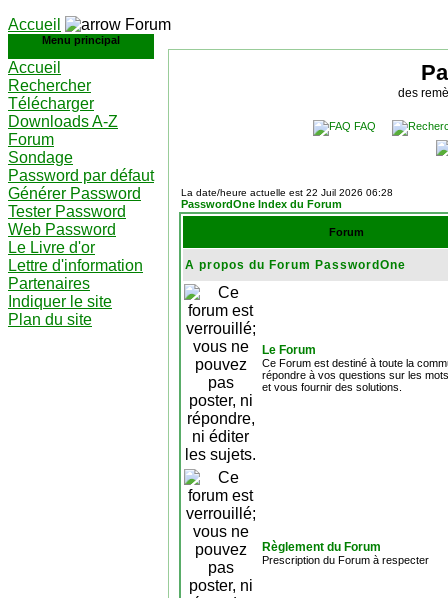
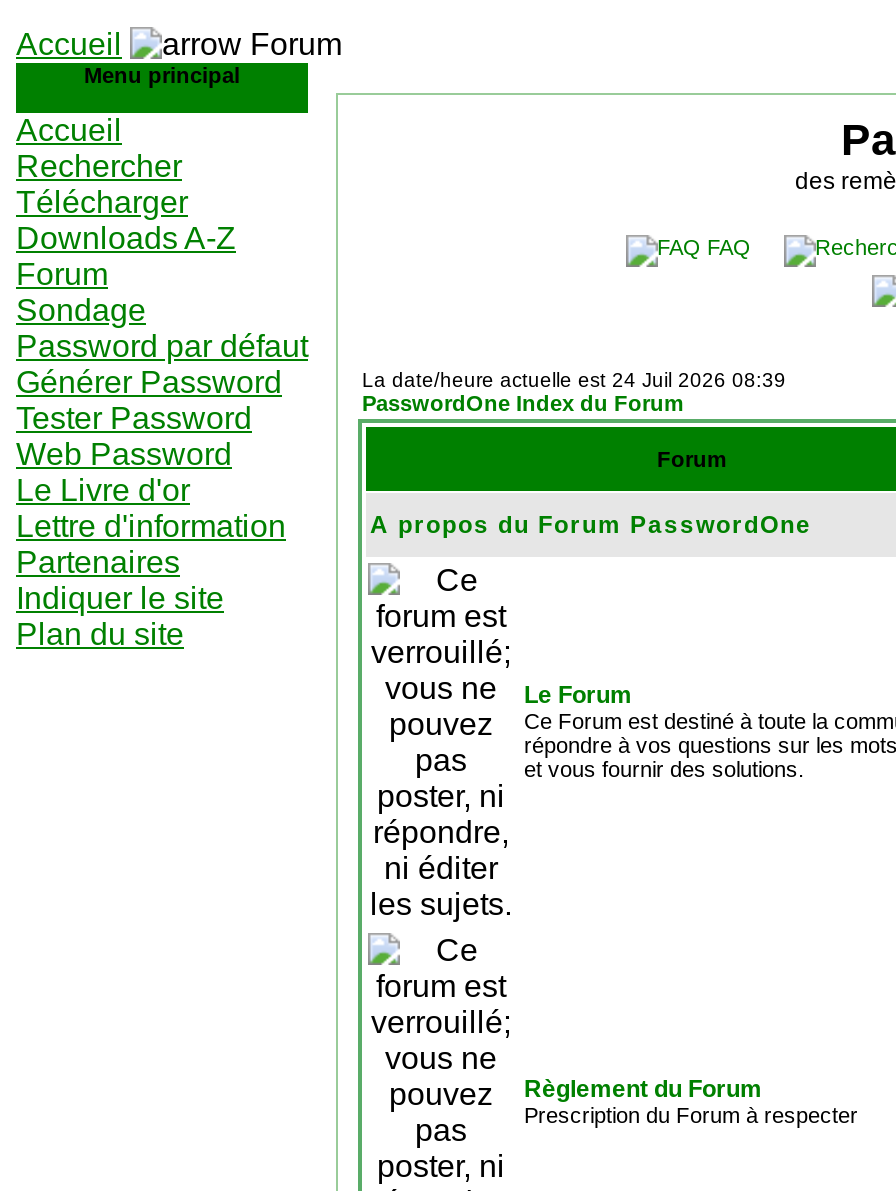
[181,187,393,198] La date/heure actuelle est 22 Juil 2026 06:28 -> [362,369,786,391] La date/heure actuelle est 24 Juil 2026 08:39

